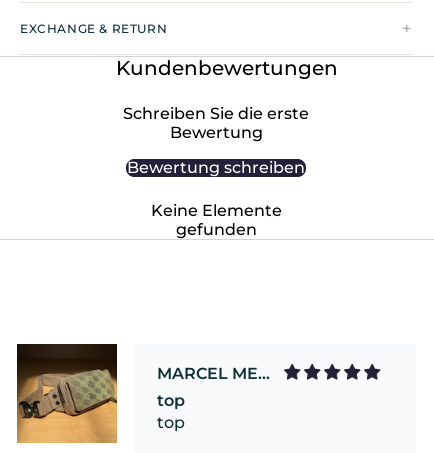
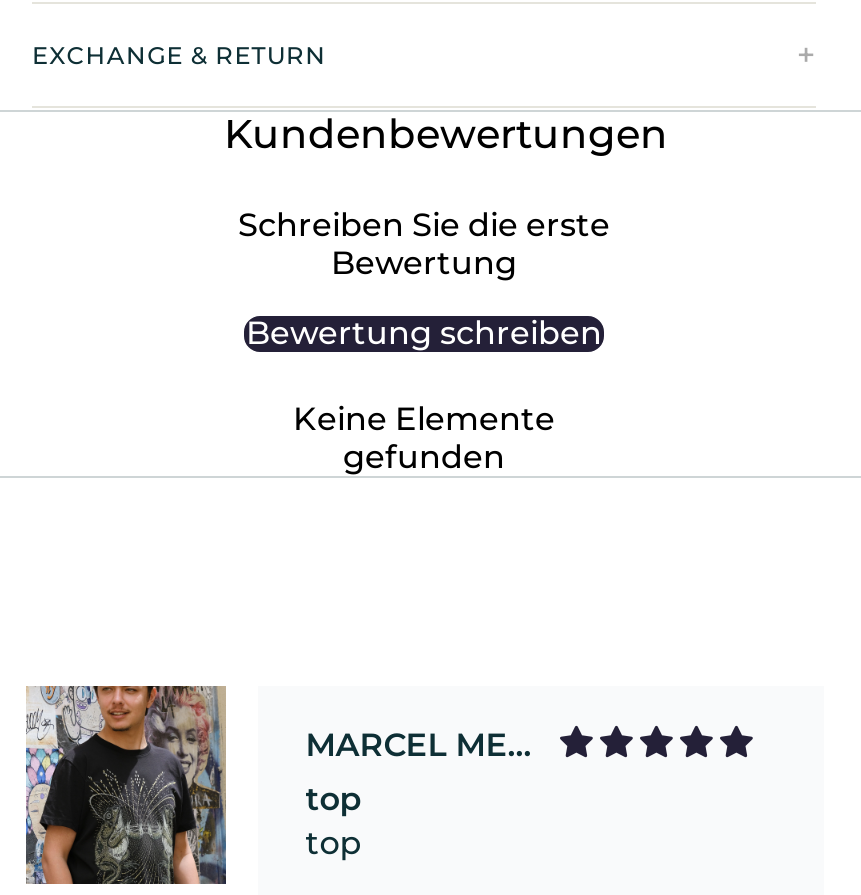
[16,343,118,444] [image] -> [24,684,228,886] [image]

